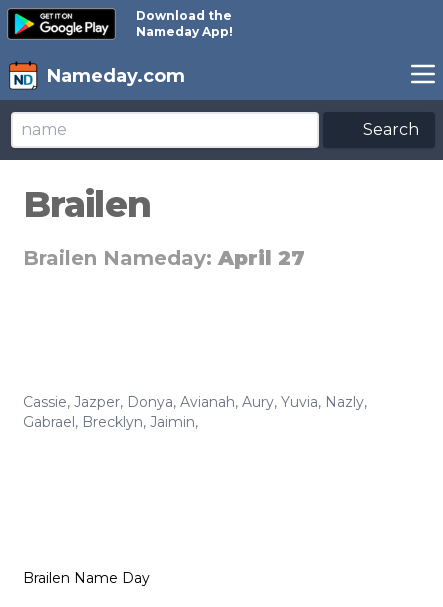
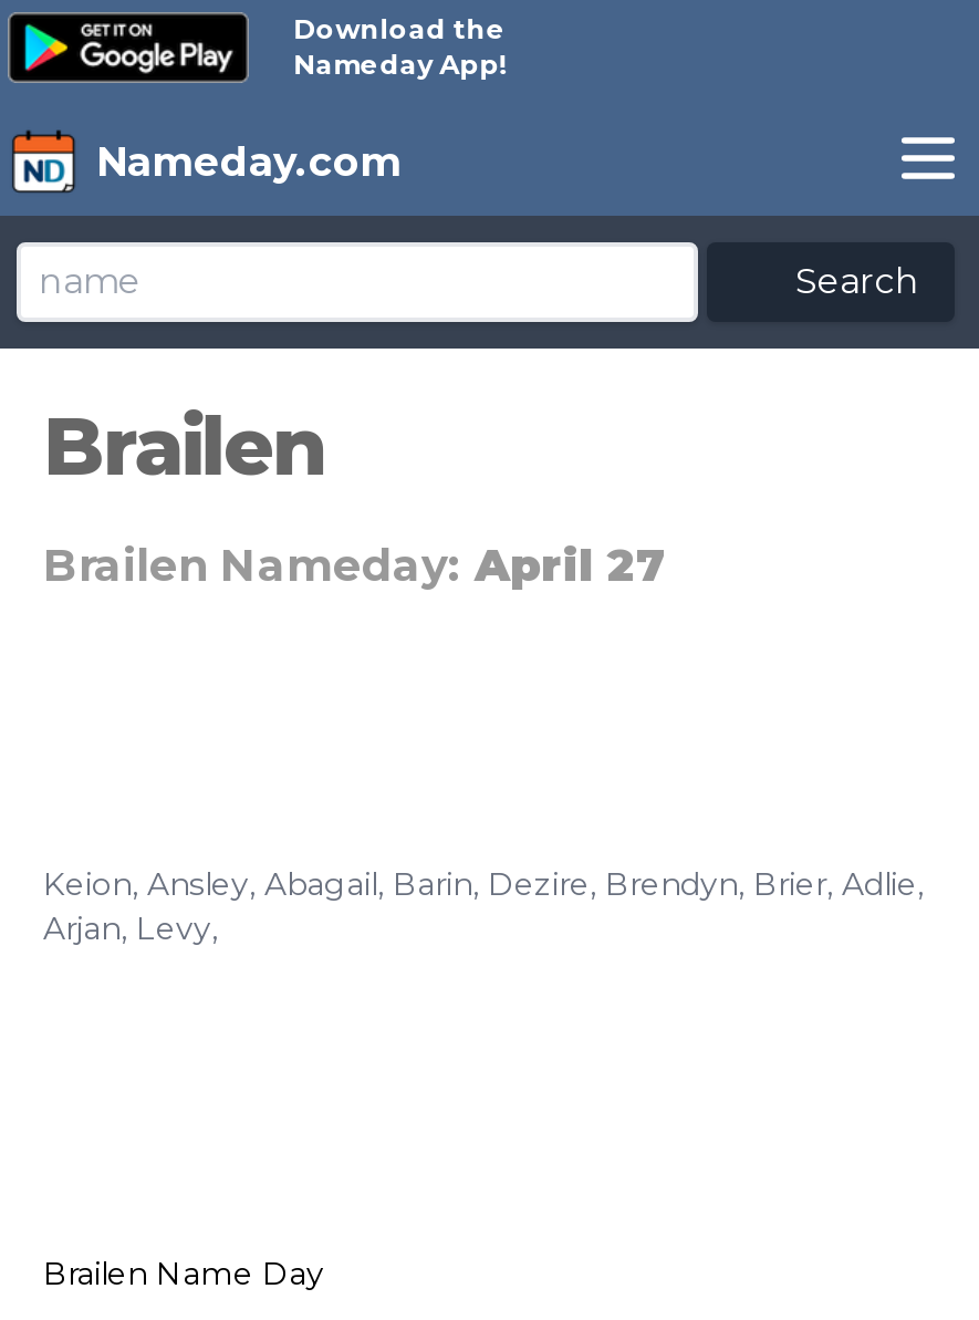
[23,393,367,431] Cassie, Jazper, Donya, Avianah, Aury, Yuvia, Nazly, | Gabrael, Brecklyn, Jaimin, -> [43,864,924,948] Keion, Ansley, Abagail, Barin, Dezire, Brendyn, Brier, Adlie, | Arjan, Levy,

